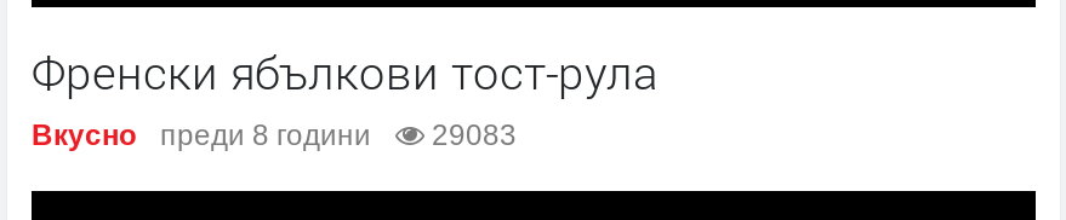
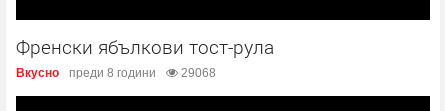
[32,117,517,151] Вкусно преди 8 години 29083 -> [16,66,216,80] Вкусно преди 8 години 29068

